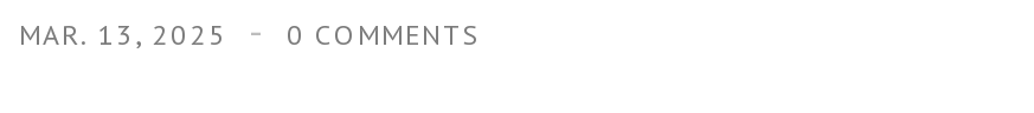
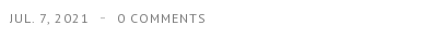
[19,16,481,52] MAR. 13, 2025 0 COMMENTS -> [10,10,207,26] JUL. 7, 2021 0 COMMENTS

